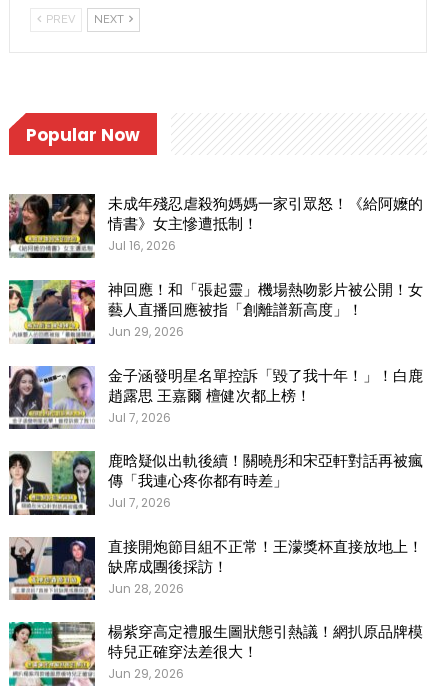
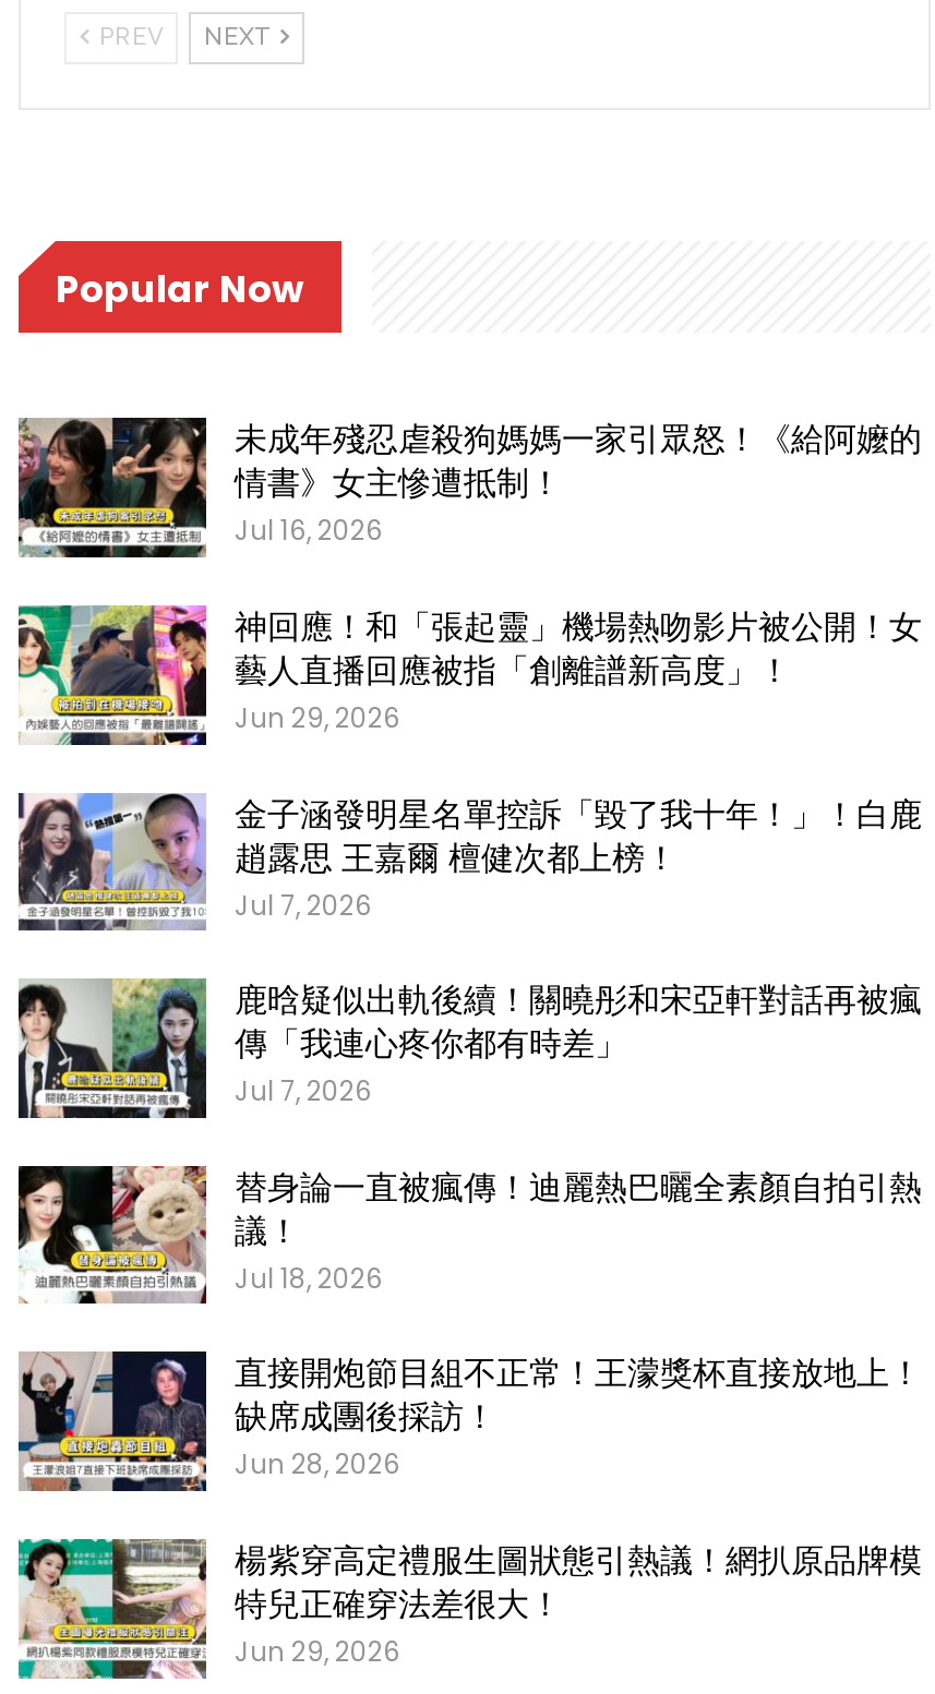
none -> [16,1163,922,1306] [image] | 替身論一直被瘋傳！迪麗熱巴曬全素顏自拍引熱 | 議！ | Jul 18, 2026

